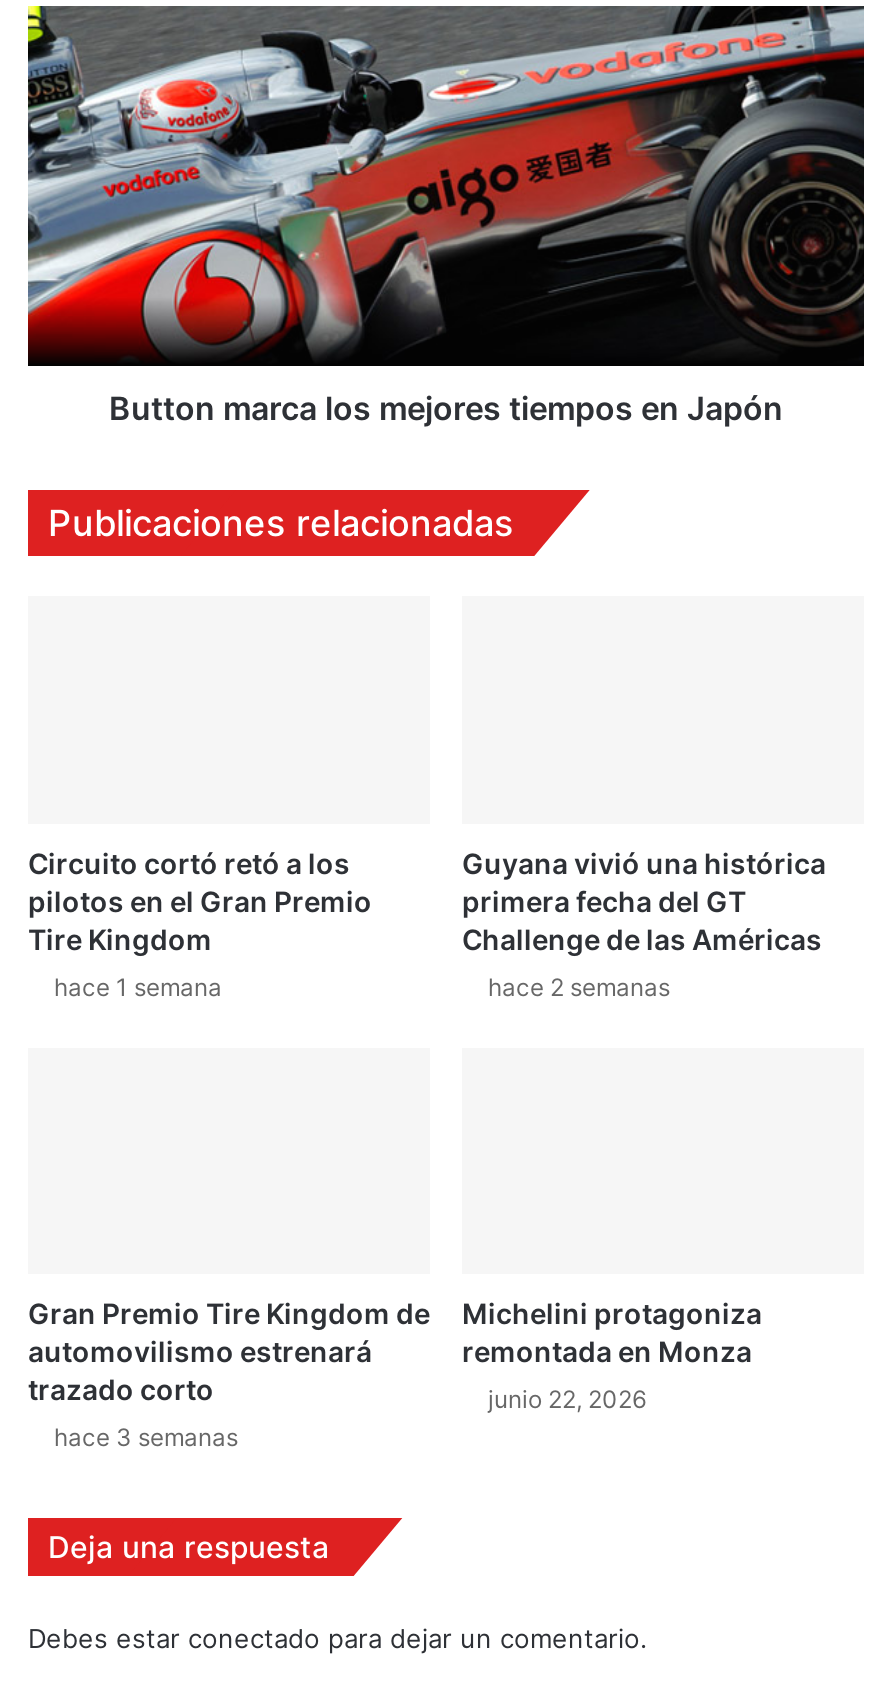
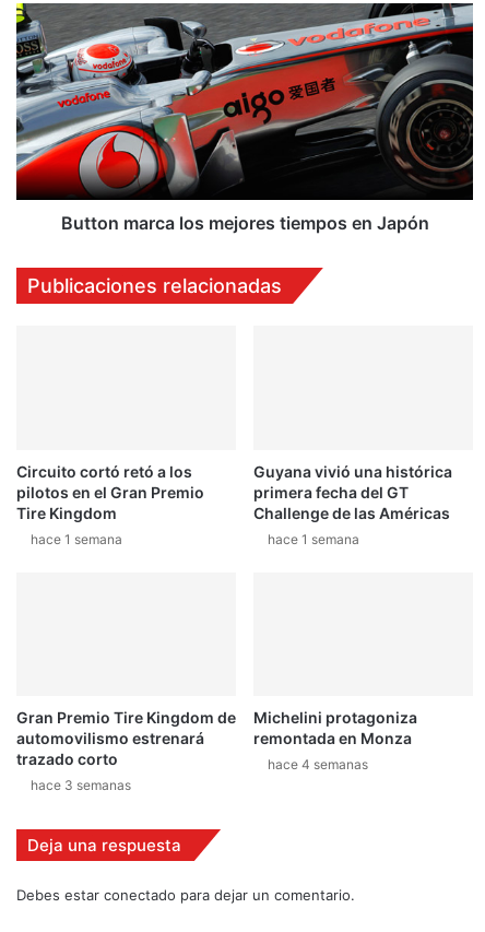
[488,971,670,1001] hace 2 semanas -> [268,530,359,547] hace 1 semana
[488,1384,646,1414] junio 22, 2026 -> [268,756,368,772] hace 4 semanas

